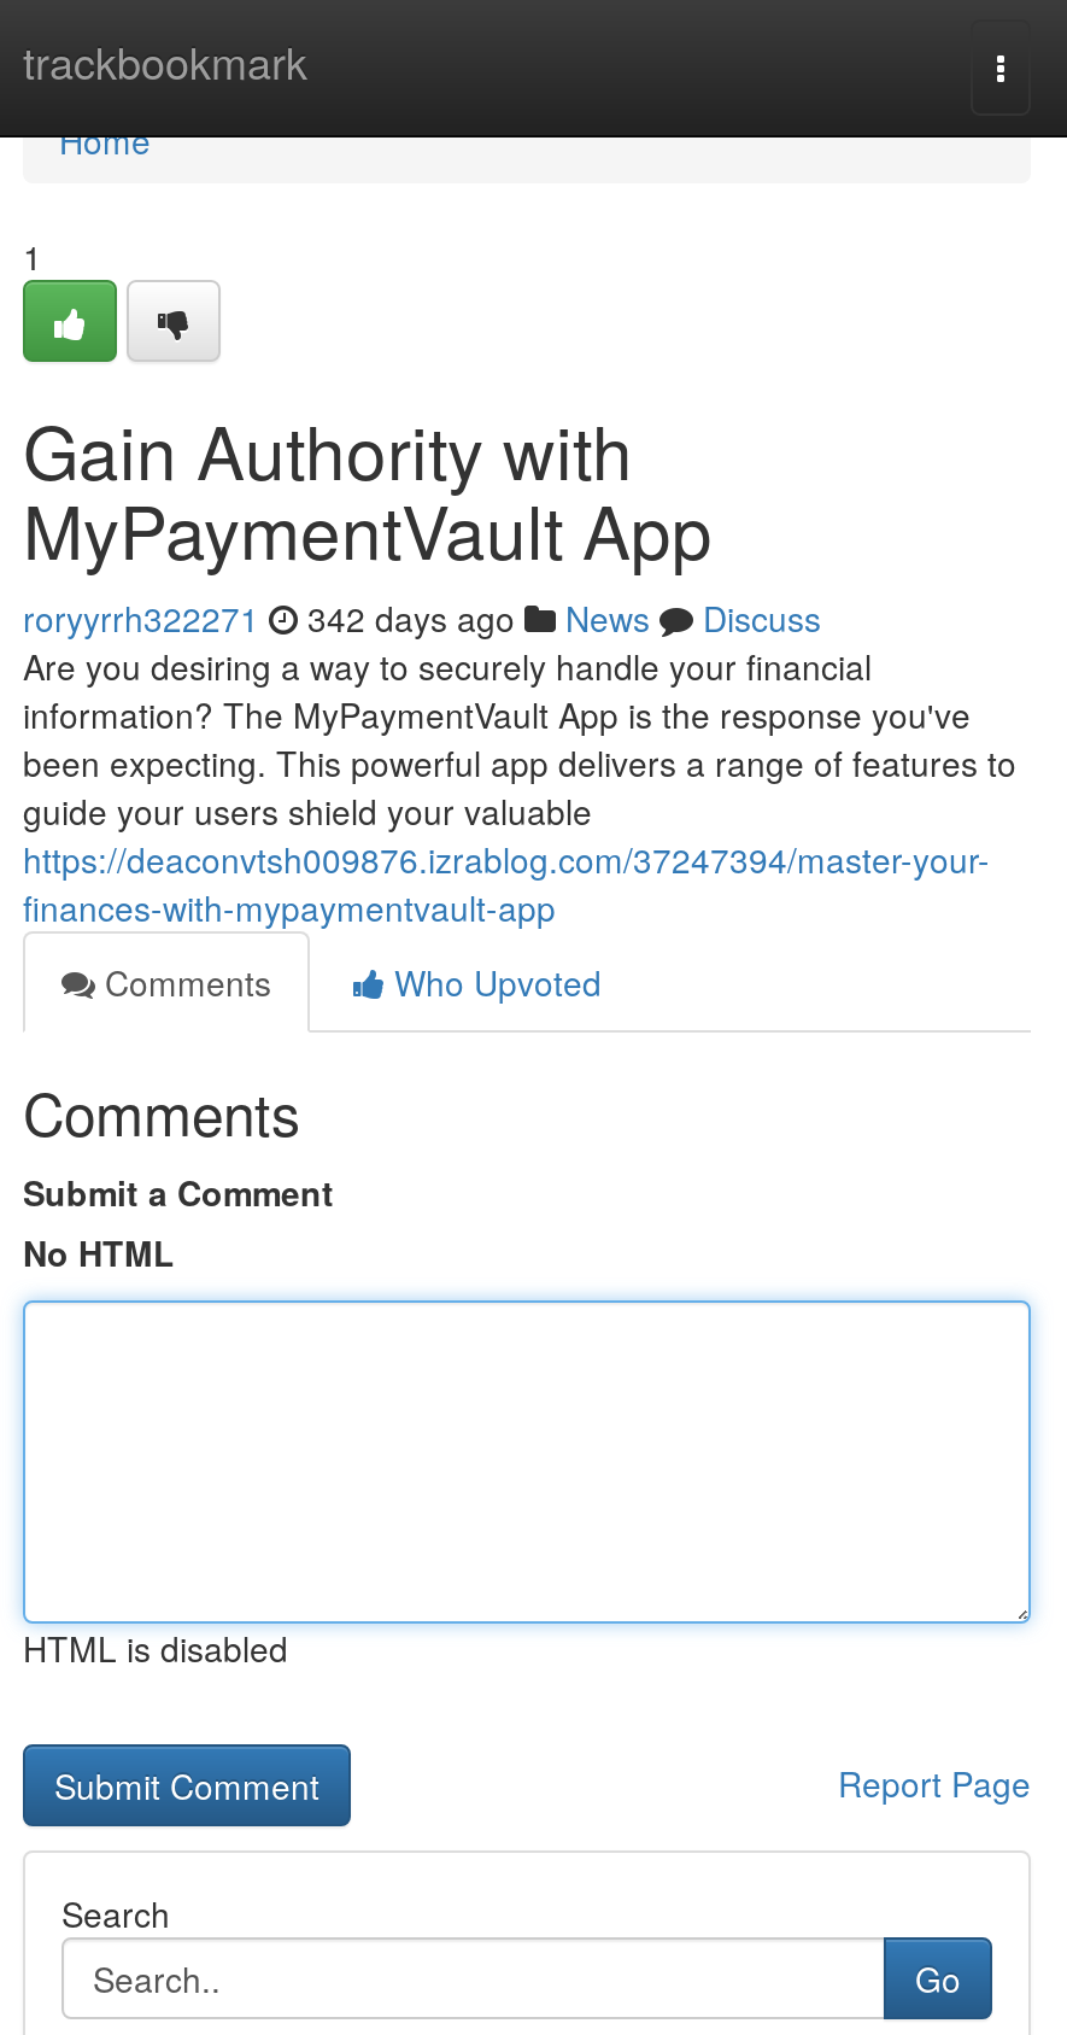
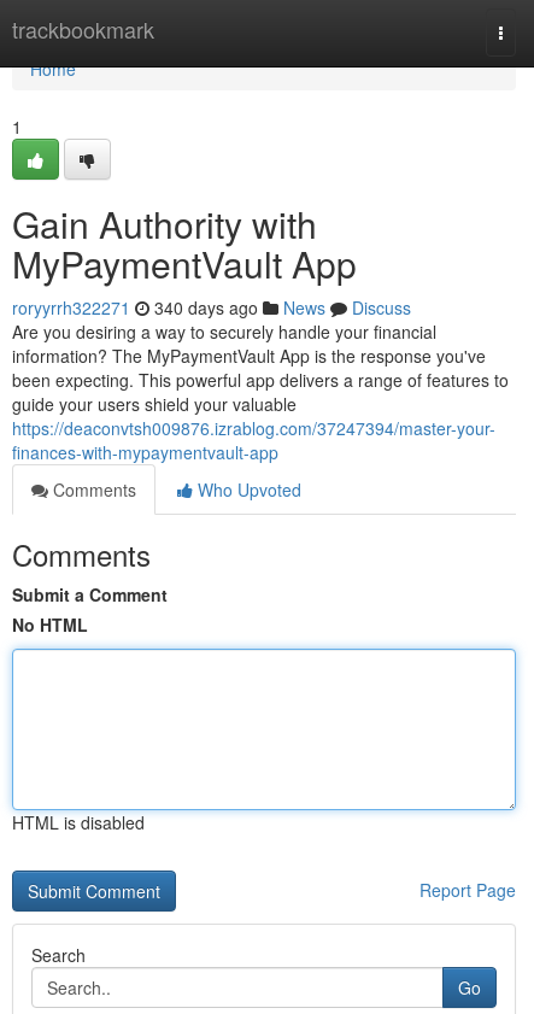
[23,593,821,642] roryyrrh322271 342 days ago News Discuss -> [12,295,411,320] roryyrrh322271 340 days ago News Discuss

